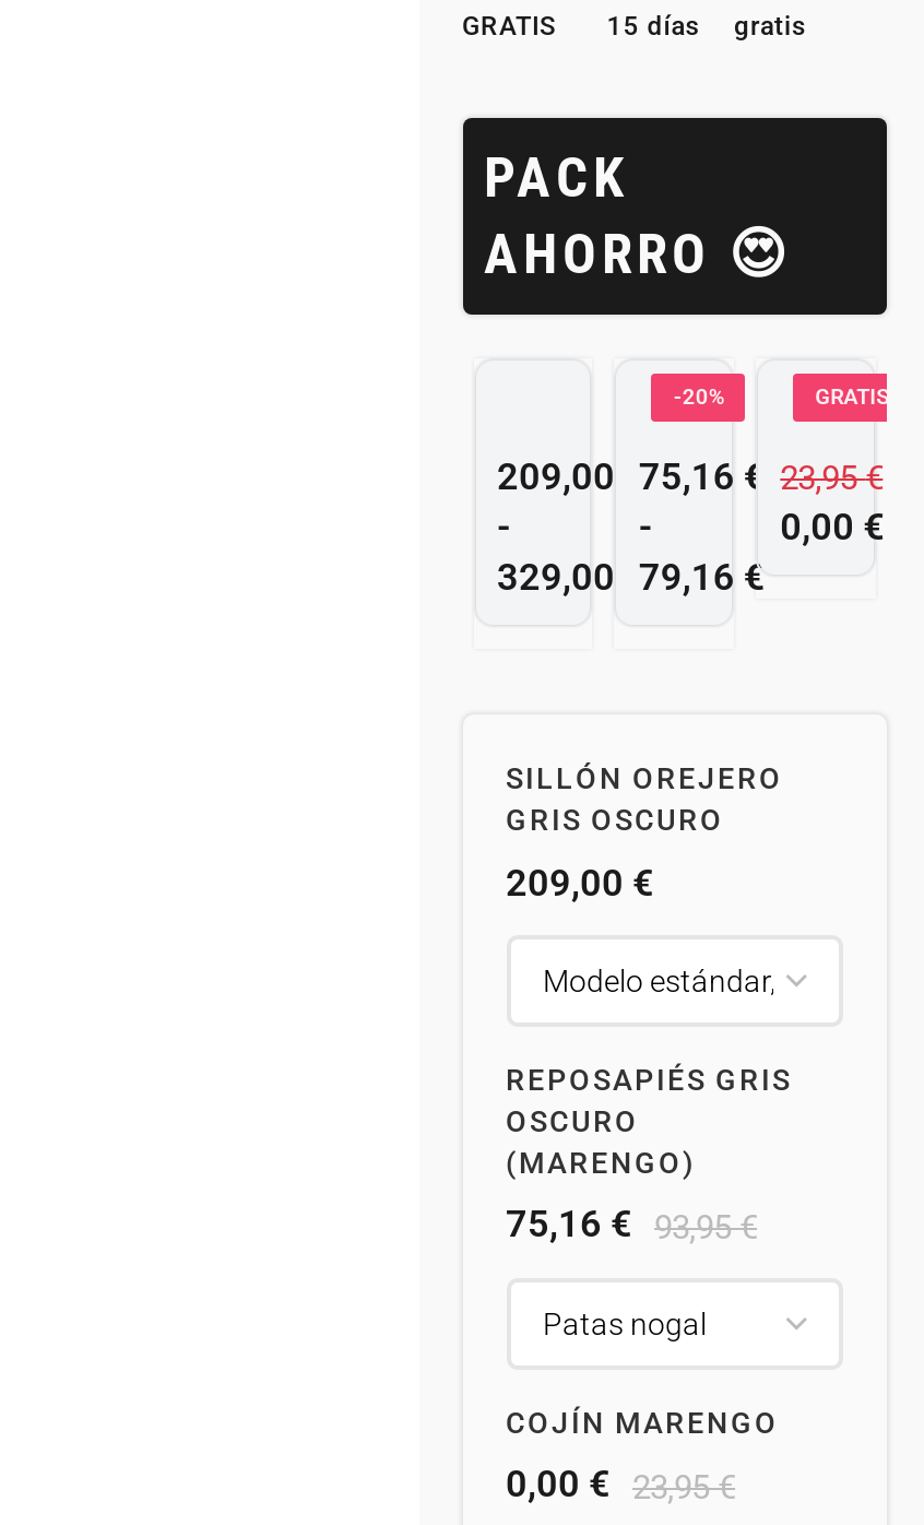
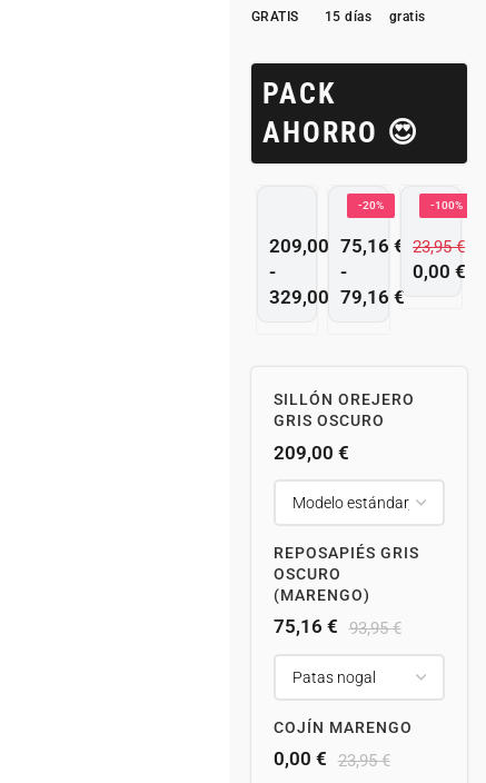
[815,383,889,407] GRATIS -> [431,199,463,211] -100%

